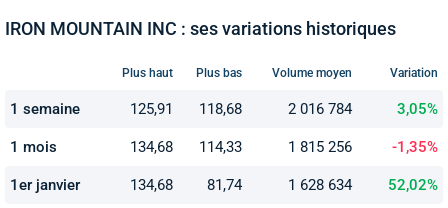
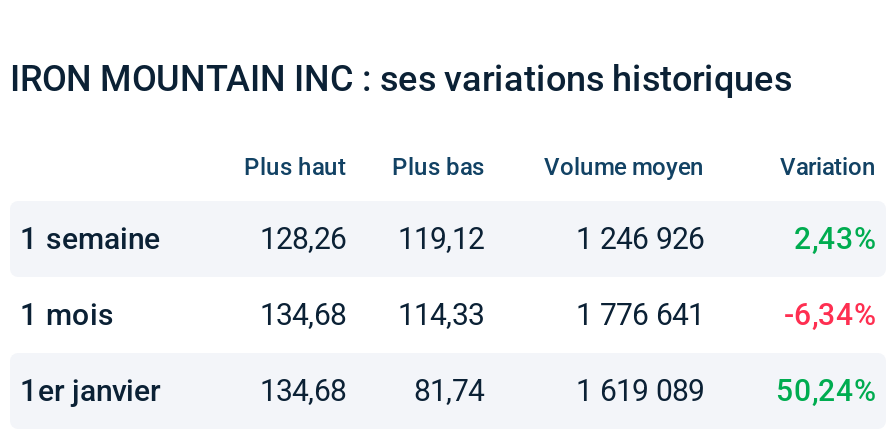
[130,100,173,118] 125,91 -> [260,222,346,258] 128,26
[199,100,242,118] 118,68 -> [398,222,484,258] 119,12
[288,100,352,118] 2 016 784 -> [576,222,704,258] 1 246 926
[397,100,438,118] 3,05% -> [794,222,876,258] 2,43%
[288,138,352,156] 1 815 256 -> [576,298,704,334] 1 776 641
[392,138,438,156] -1,35% -> [784,298,876,334] -6,34%
[288,176,352,194] 1 628 634 -> [576,374,704,410] 1 619 089
[388,176,438,194] 52,02% -> [776,374,876,410] 50,24%

